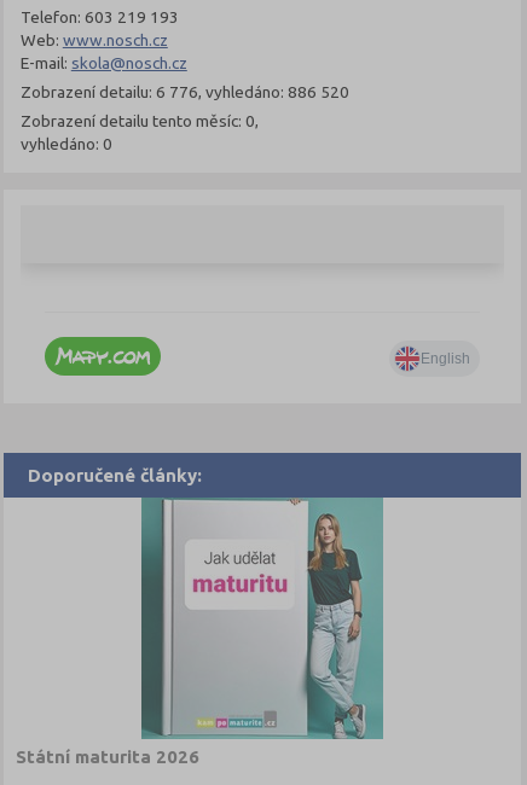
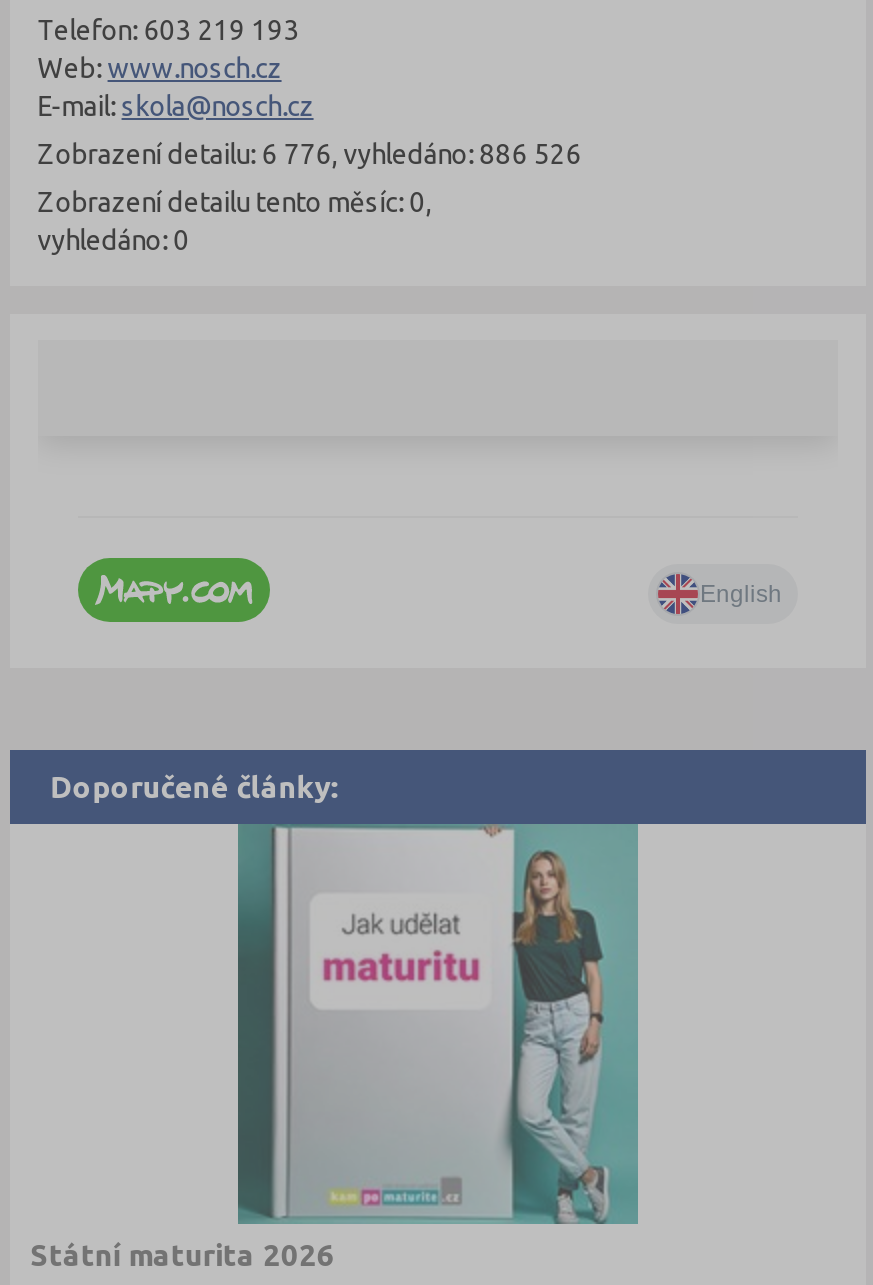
[20,83,349,102] Zobrazení detailu: 6 776, vyhledáno: 886 520 -> [38,137,582,169] Zobrazení detailu: 6 776, vyhledáno: 886 526

